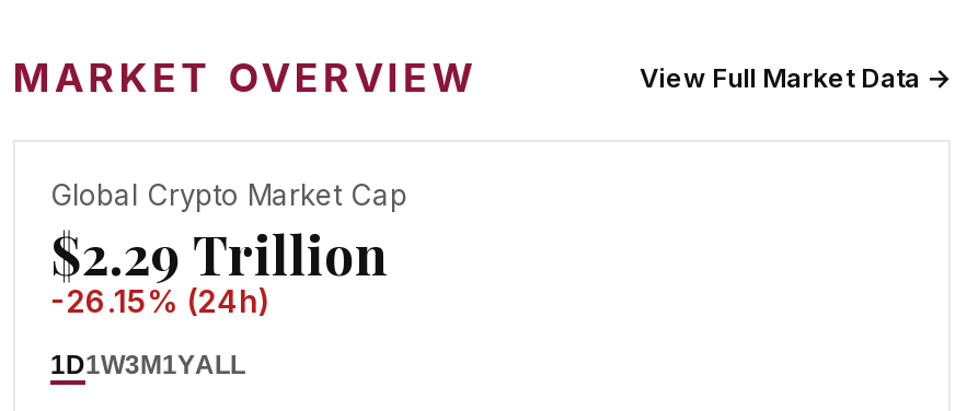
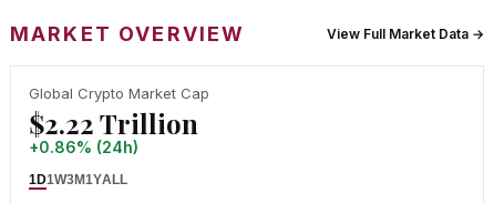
[50,219,388,289] $2.29 Trillion -> [29,105,198,141] $2.22 Trillion
[50,282,269,319] -26.15% (24h) -> [29,138,138,157] +0.86% (24h)

